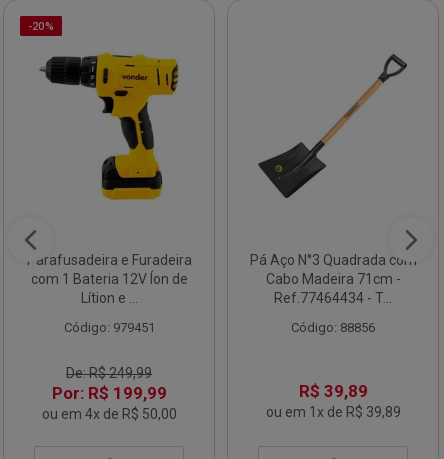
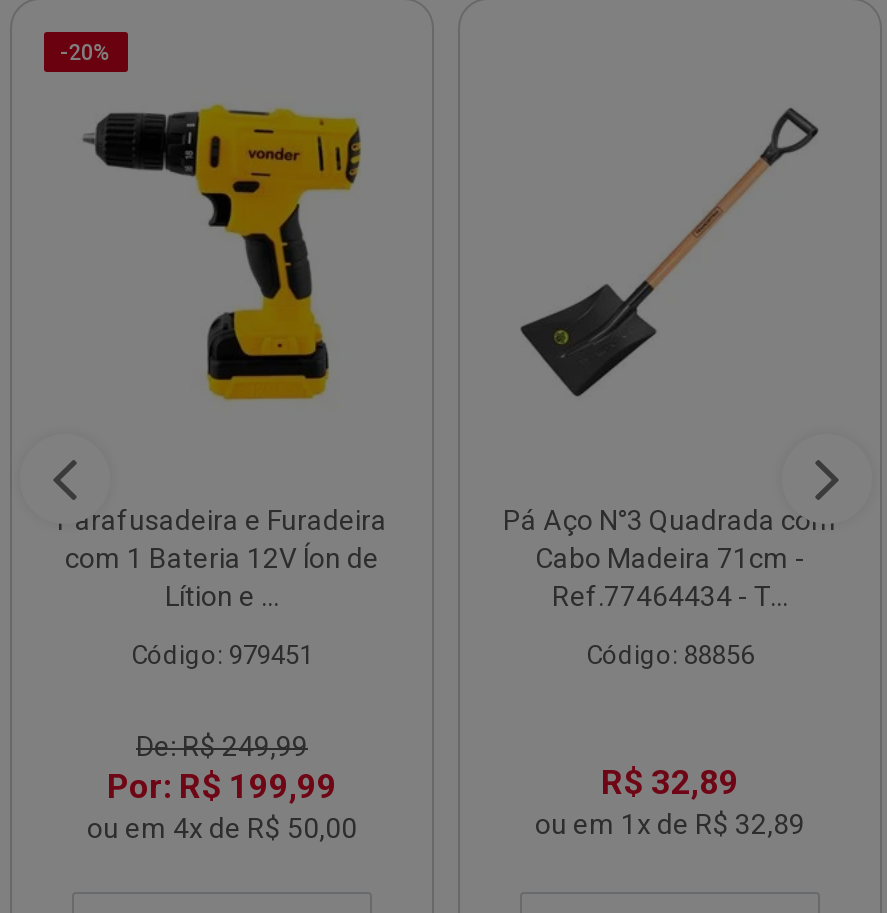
[298,381,367,401] R$ 39,89 -> [601,763,739,803] R$ 32,89
[265,404,400,420] ou em 1x de R$ 39,89 -> [535,809,805,841] ou em 1x de R$ 32,89

